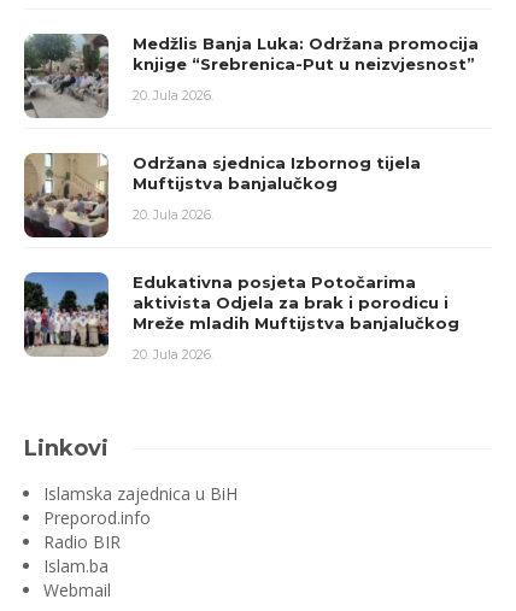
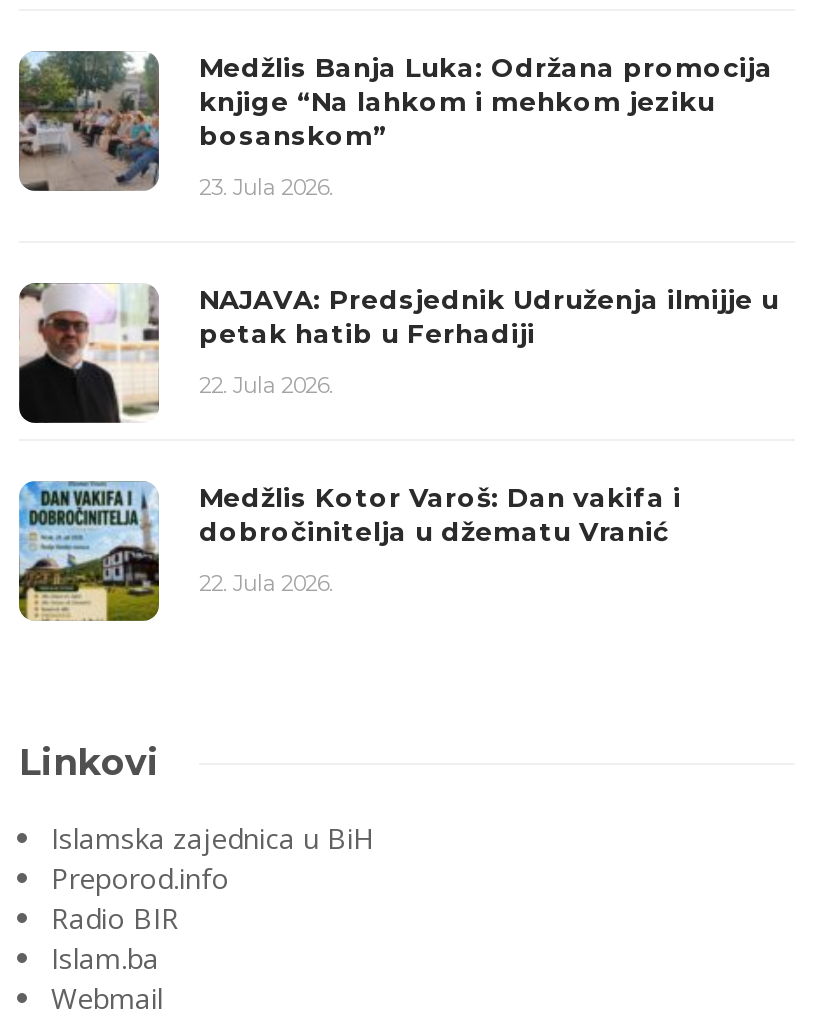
[23,33,475,119] [image] | knjige “Srebrenica-Put u neizvjesnost” -> [19,51,715,191] [image] | knjige “Na lahkom i mehkom jeziku | bosanskom”
[133,86,213,103] 20. Jula 2026. -> [199,172,333,200] 23. Jula 2026.
[23,152,421,243] [image] | Održana sjednica Izbornog tijela | Muftijstva banjalučkog -> [17,273,779,425] [image] | NAJAVA: Predsjednik Udruženja ilmijje u | petak hatib u Ferhadiji
[133,205,213,222] 20. Jula 2026. -> [199,370,333,398] 22. Jula 2026.
[23,271,459,363] [image] | Edukativna posjeta Potočarima | aktivista Odjela za brak i porodicu i | Mreže mladih Muftijstva banjalučkog -> [17,471,681,623] [image] | Medžlis Kotor Varoš: Dan vakifa i | dobročinitelja u džematu Vranić
[133,345,213,362] 20. Jula 2026. -> [199,568,333,596] 22. Jula 2026.

